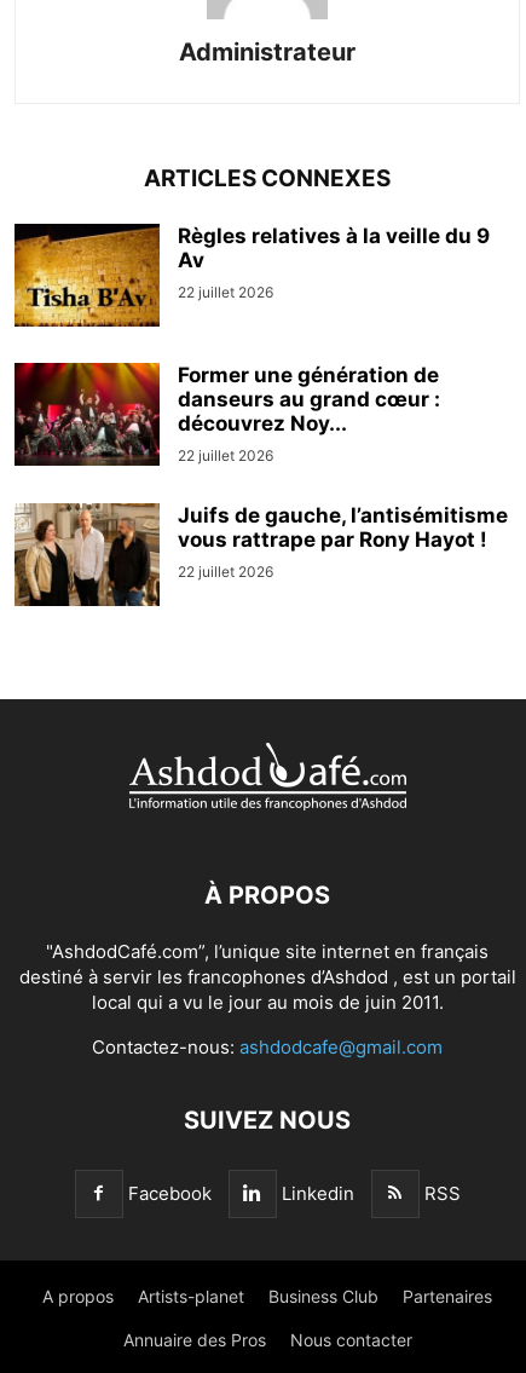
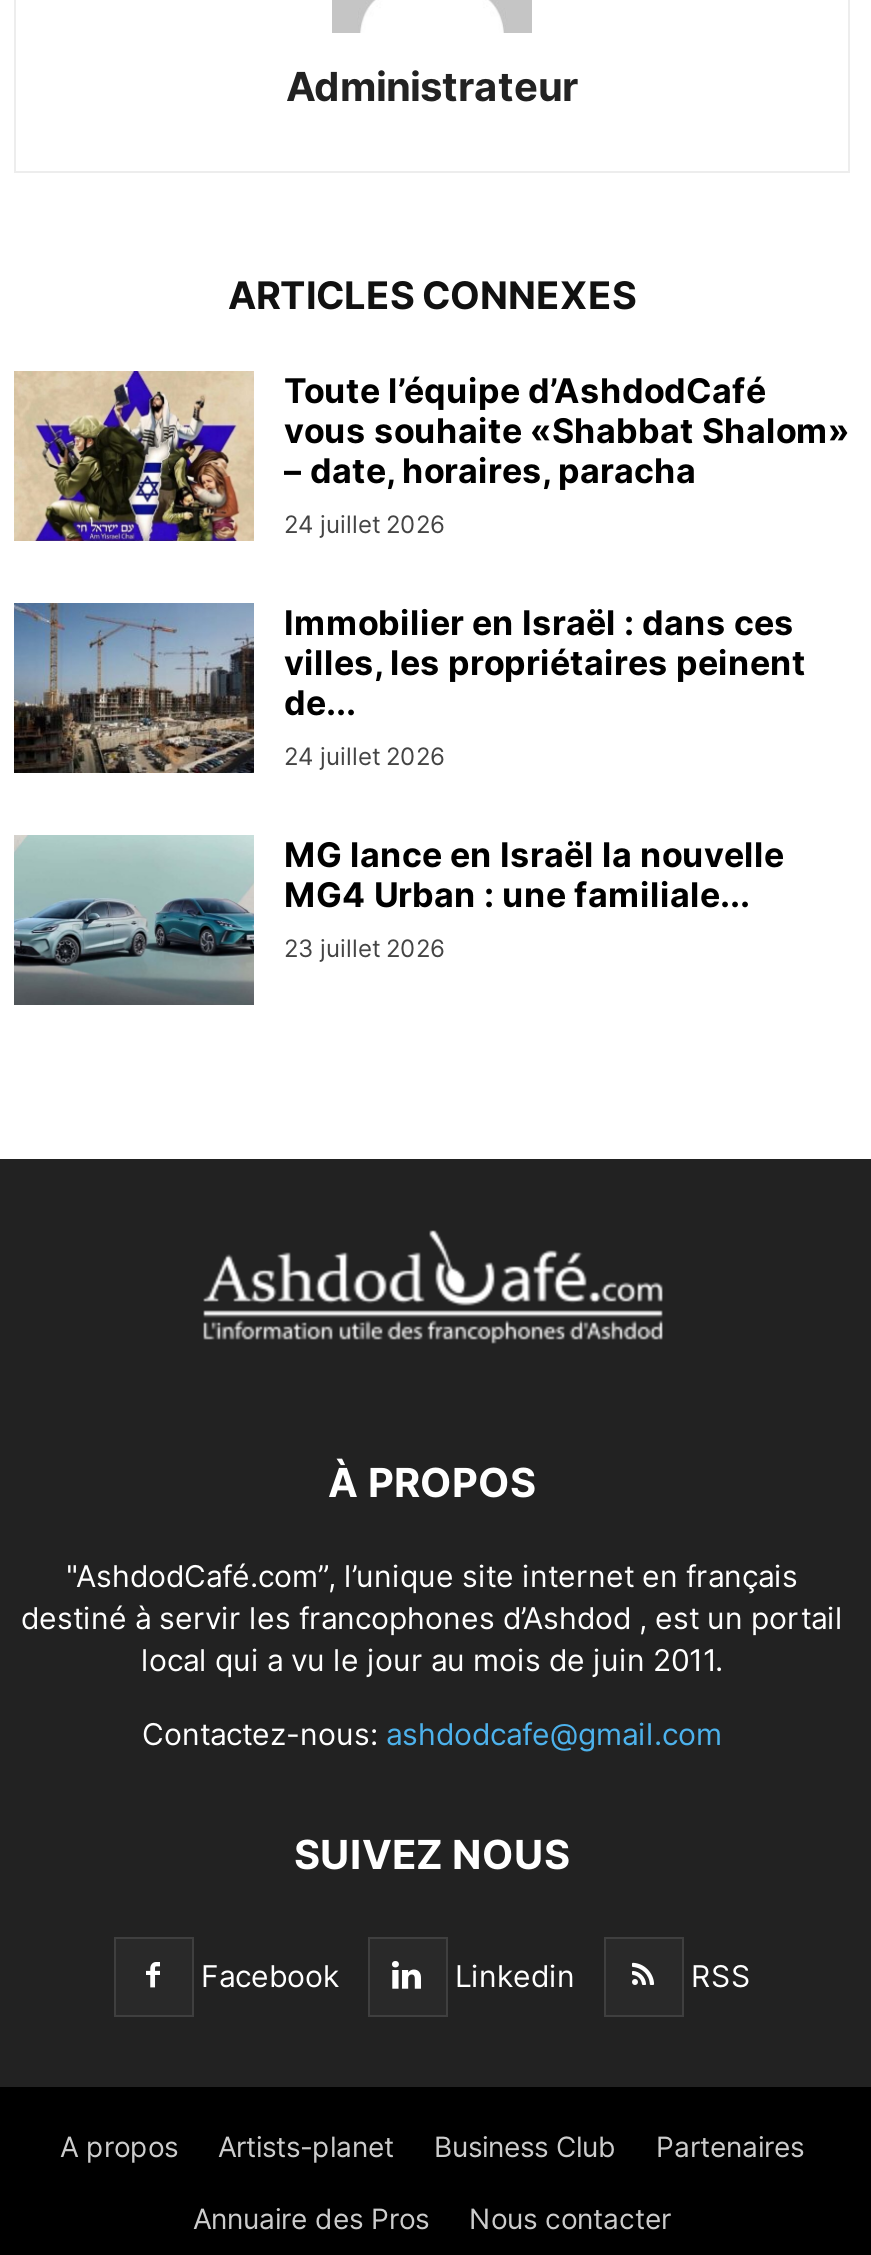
[13,223,490,328] [image] | Règles relatives à la veille du 9 | Av | 22 juillet 2026 -> [14,370,850,544] [image] | Toute l’équipe d’AshdodCafé | vous souhaite «Shabbat Shalom» | – date, horaires, paracha | 24 juillet 2026
[13,362,440,467] [image] | Former une génération de | danseurs au grand cœur : | découvrez Noy... | 22 juillet 2026 -> [12,602,806,774] [image] | Immobilier en Israël : dans ces | villes, les propriétaires peinent | de... | 24 juillet 2026
[13,502,508,607] [image] | Juifs de gauche, l’antisémitisme | vous rattrape par Rony Hayot ! | 22 juillet 2026 -> [12,834,784,1006] [image] | MG lance en Israël la nouvelle | MG4 Urban : une familiale... | 23 juillet 2026

